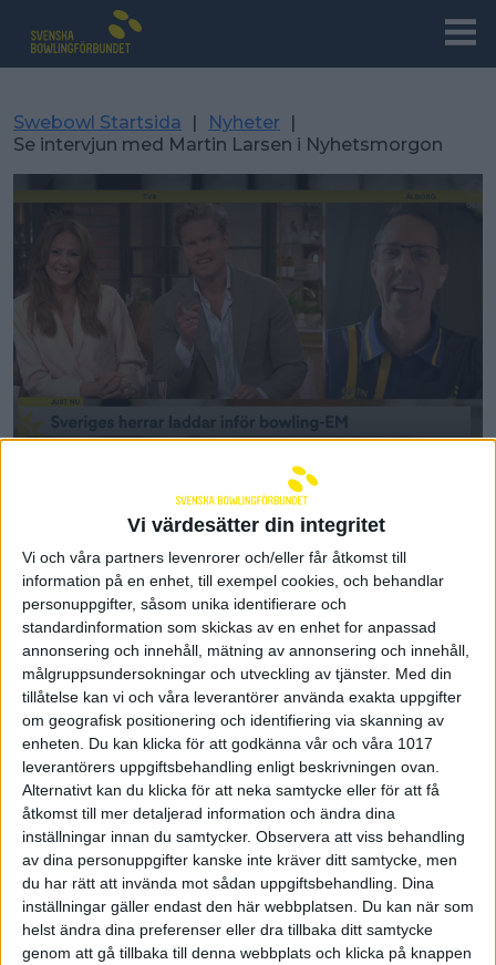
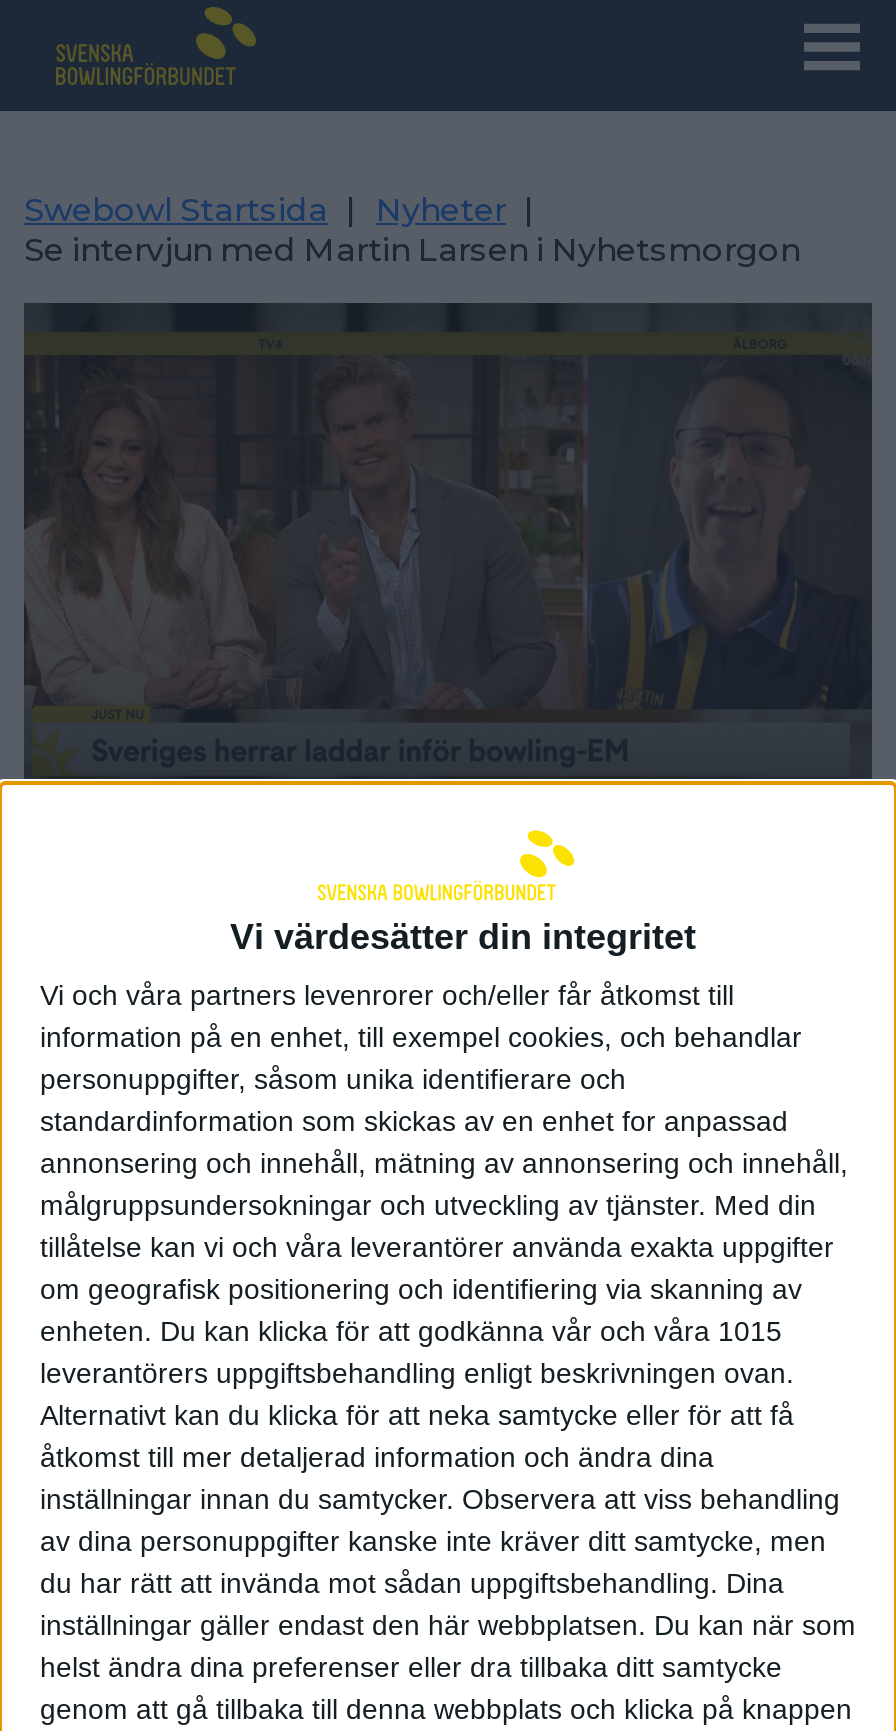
[22,734,433,752] enheten. Du kan klicka för att godkänna vår och våra 1017 -> [40,1314,782,1346] enheten. Du kan klicka för att godkänna vår och våra 1015

